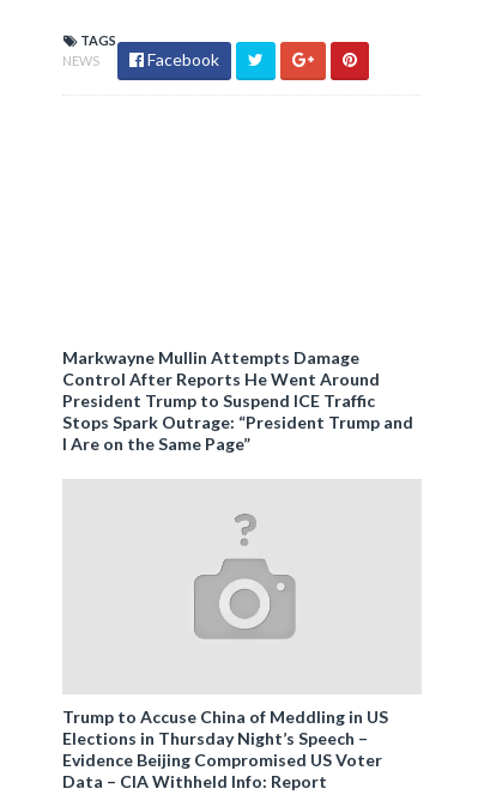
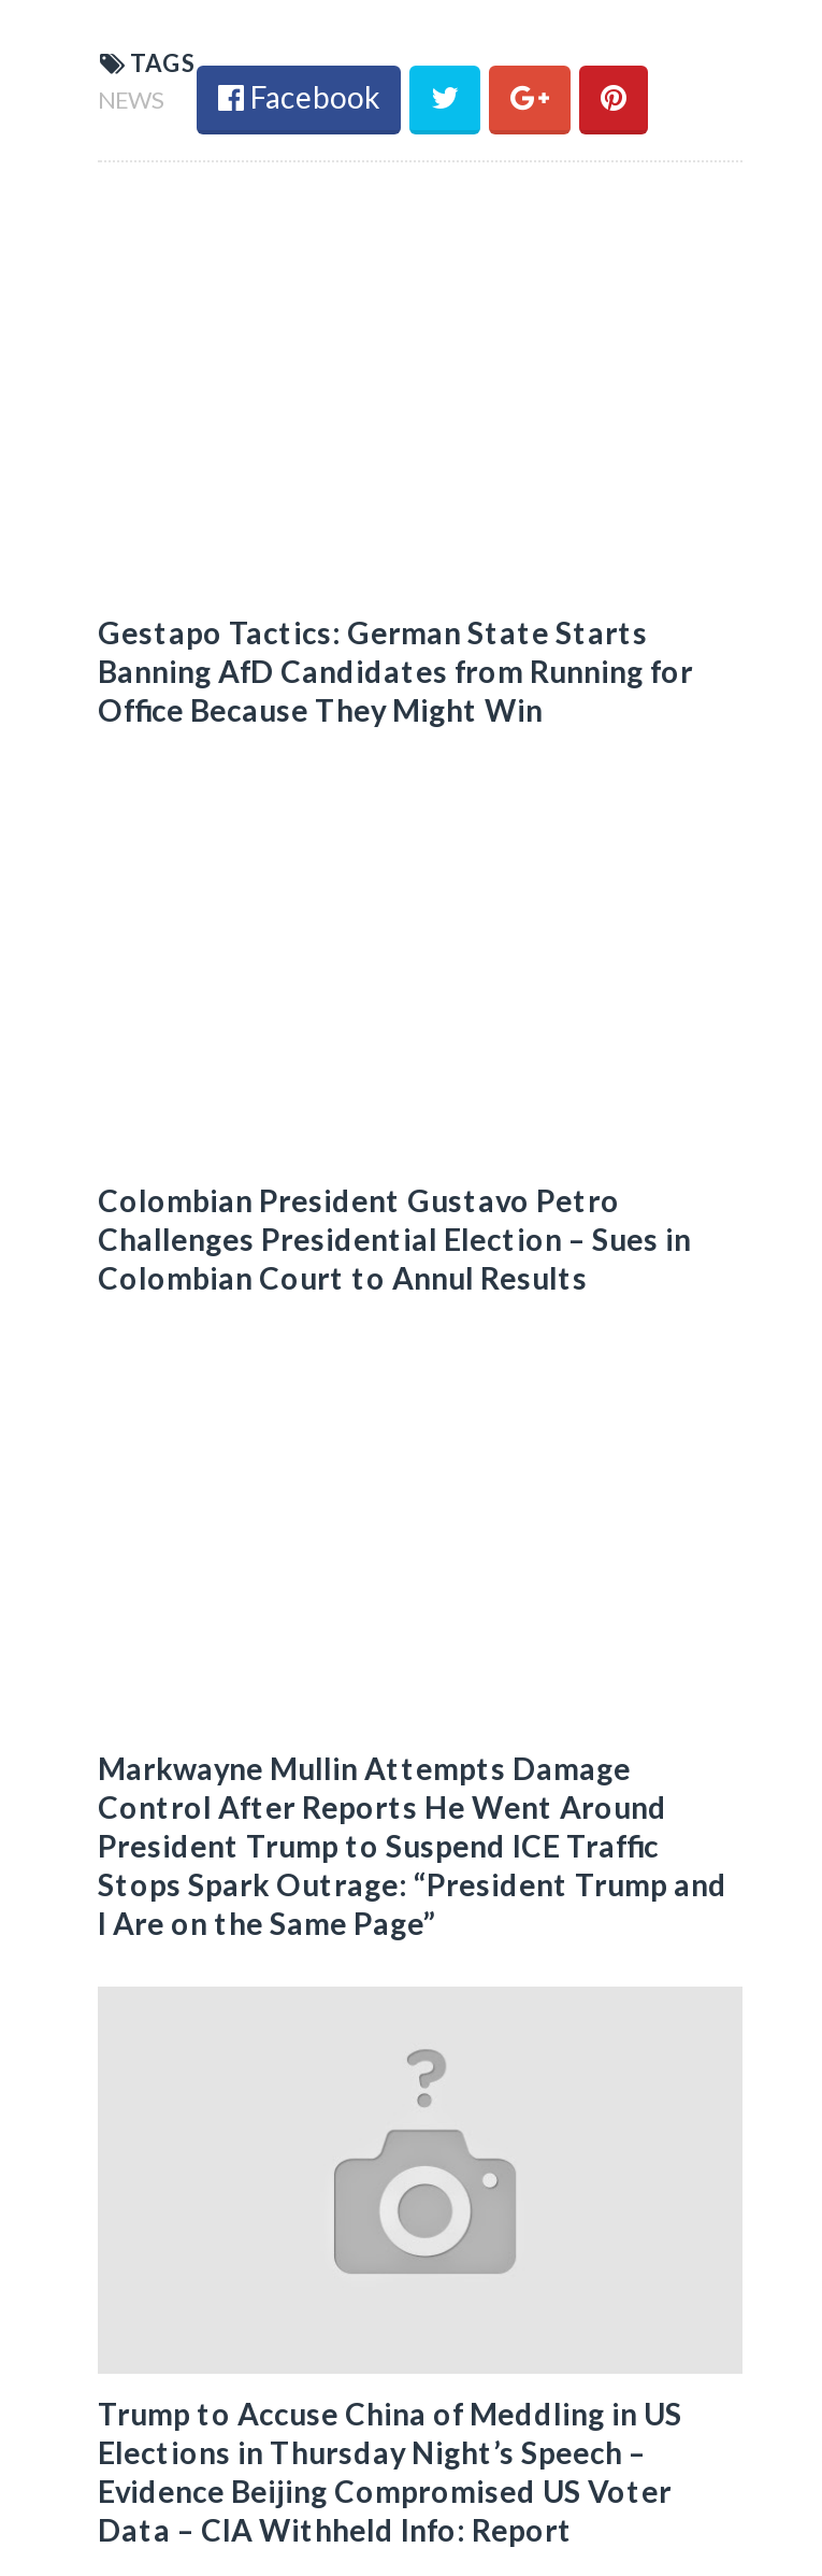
none -> [98,614,693,728] Gestapo Tactics: German State Starts | Banning AfD Candidates from Running for | Office Because They Might Win
none -> [98,1182,691,1296] Colombian President Gustavo Petro | Challenges Presidential Election – Sues in | Colombian Court to Annul Results

